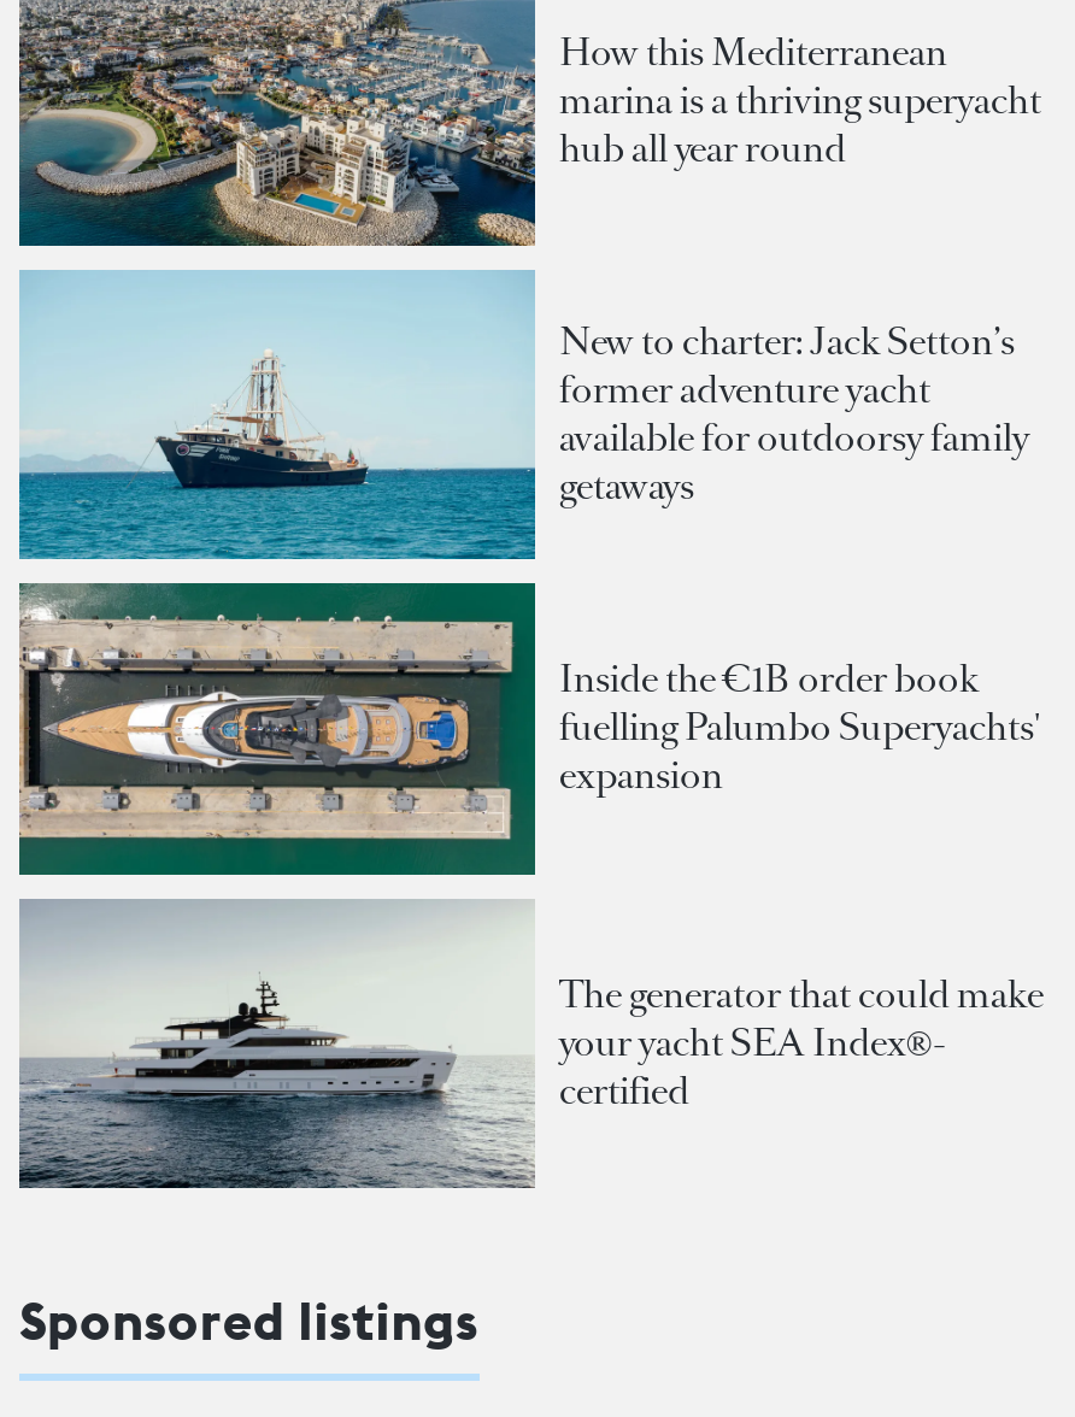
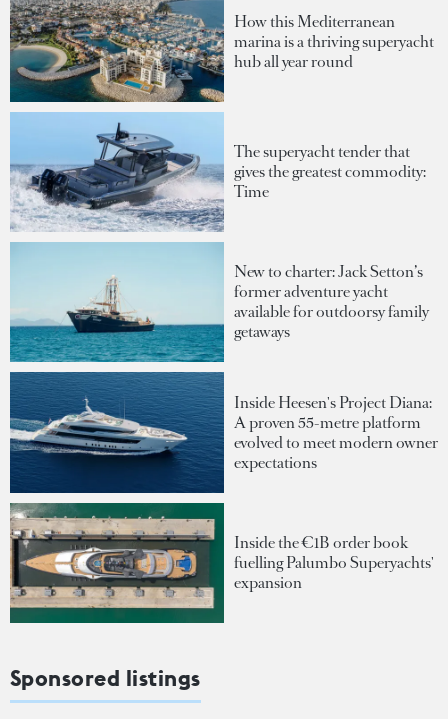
none -> [10,122,426,232] [image] | The superyacht tender that | gives the greatest commodity: | Time
none -> [9,371,438,494] [image] | Inside Heesen's Project Diana: | A proven 55-metre platform | evolved to meet modern owner | expectations
moved [559,654,1041,801] -> [234,532,434,593]: Inside the €1B order book | fuelling Palumbo Superyachts' | expansion
[19,899,1044,1193] [image] | The generator that could make | your yacht SEA Index®- | certified -> none

